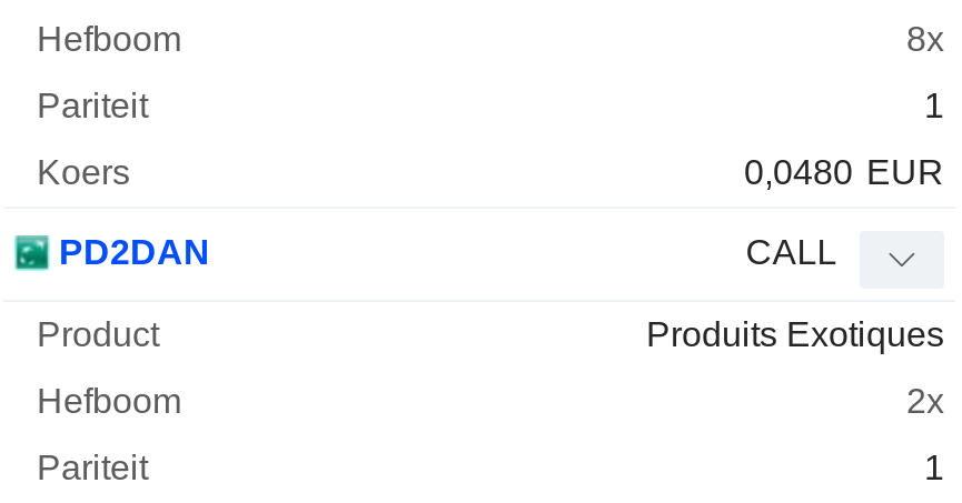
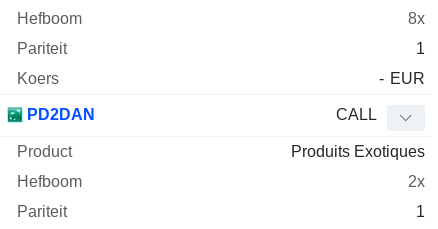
[744,154,944,191] 0,0480 EUR -> [379,70,425,87] - EUR

